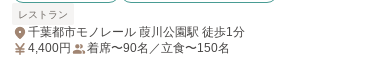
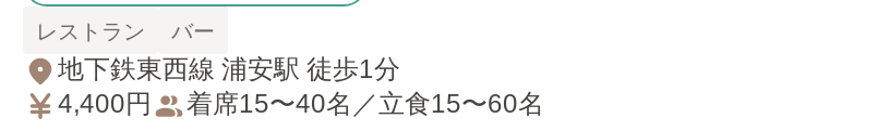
[28,25,245,39] 千葉都市モノレール 葭川公園駅 徒歩1分 -> [58,18,400,84] バー | 地下鉄東西線 浦安駅 徒歩1分
[87,41,230,55] 着席〜90名／立食〜150名 -> [187,89,544,119] 着席15〜40名／立食15〜60名

